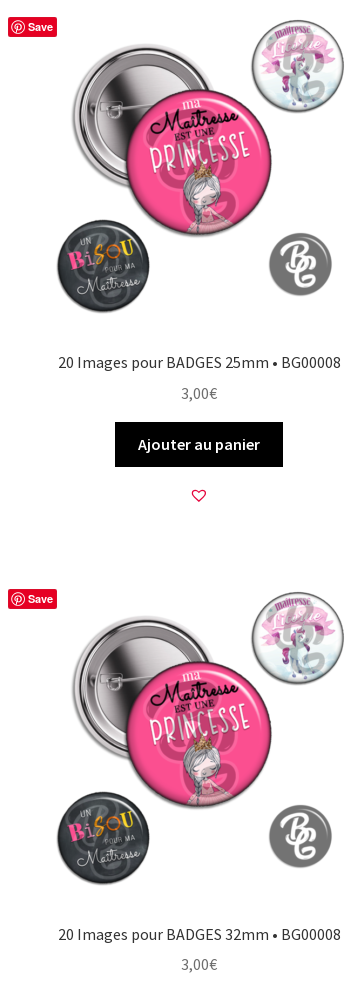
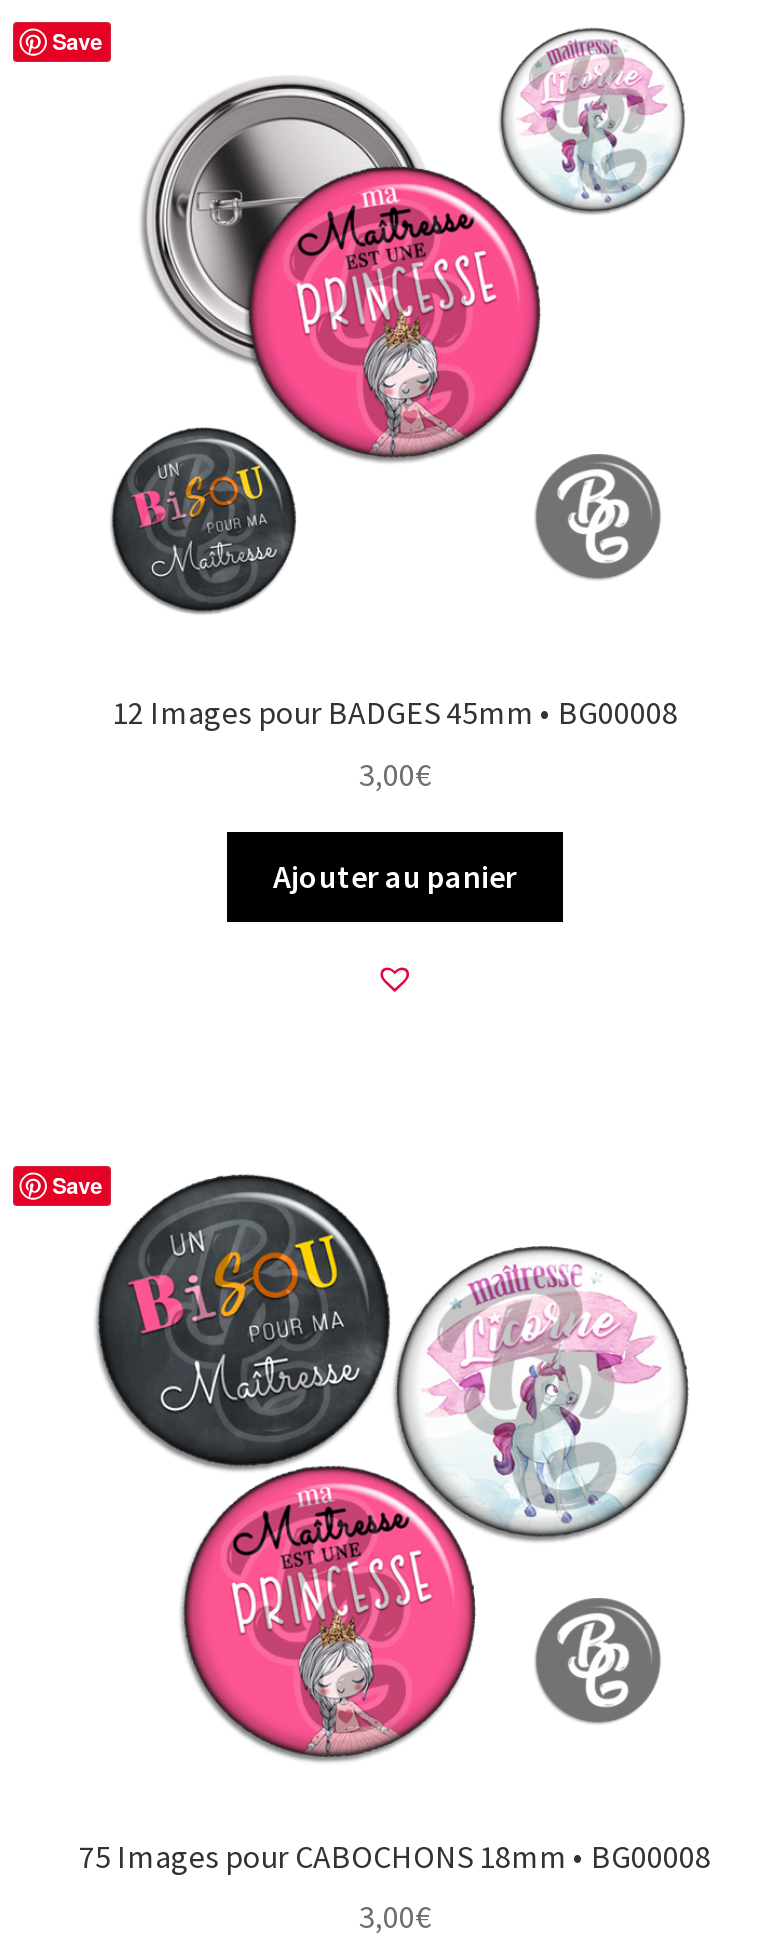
[57,352,340,372] 20 Images pour BADGES 25mm • BG00008 -> [112,692,678,732] 12 Images pour BADGES 45mm • BG00008
[50,591,346,944] [image] | 20 Images pour BADGES 32mm • BG00008 -> [79,1172,711,1876] [image] | 75 Images pour CABOCHONS 18mm • BG00008

